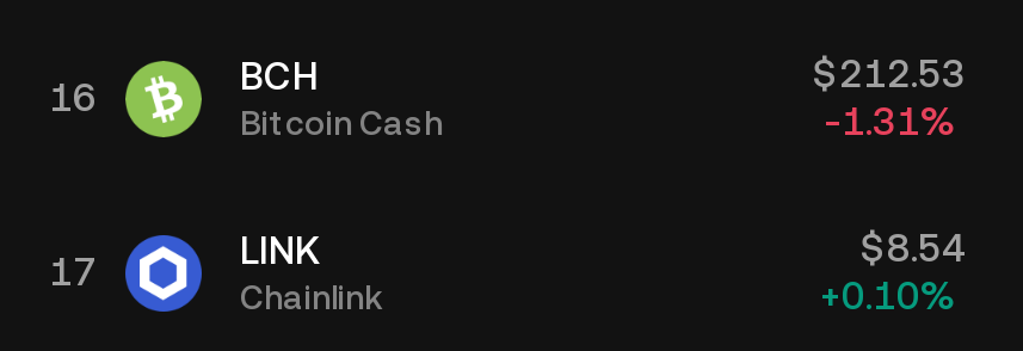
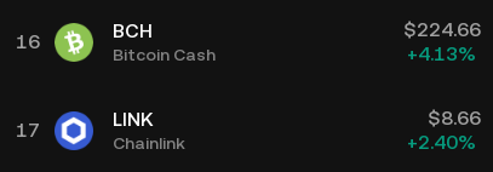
[813,50,966,143] $212.53 | -1.31% -> [403,18,481,65] $224.66 | +4.13%
[861,224,966,270] $8.54 -> [428,106,481,129] $8.66
[820,272,956,318] +0.10% -> [407,130,476,153] +2.40%

